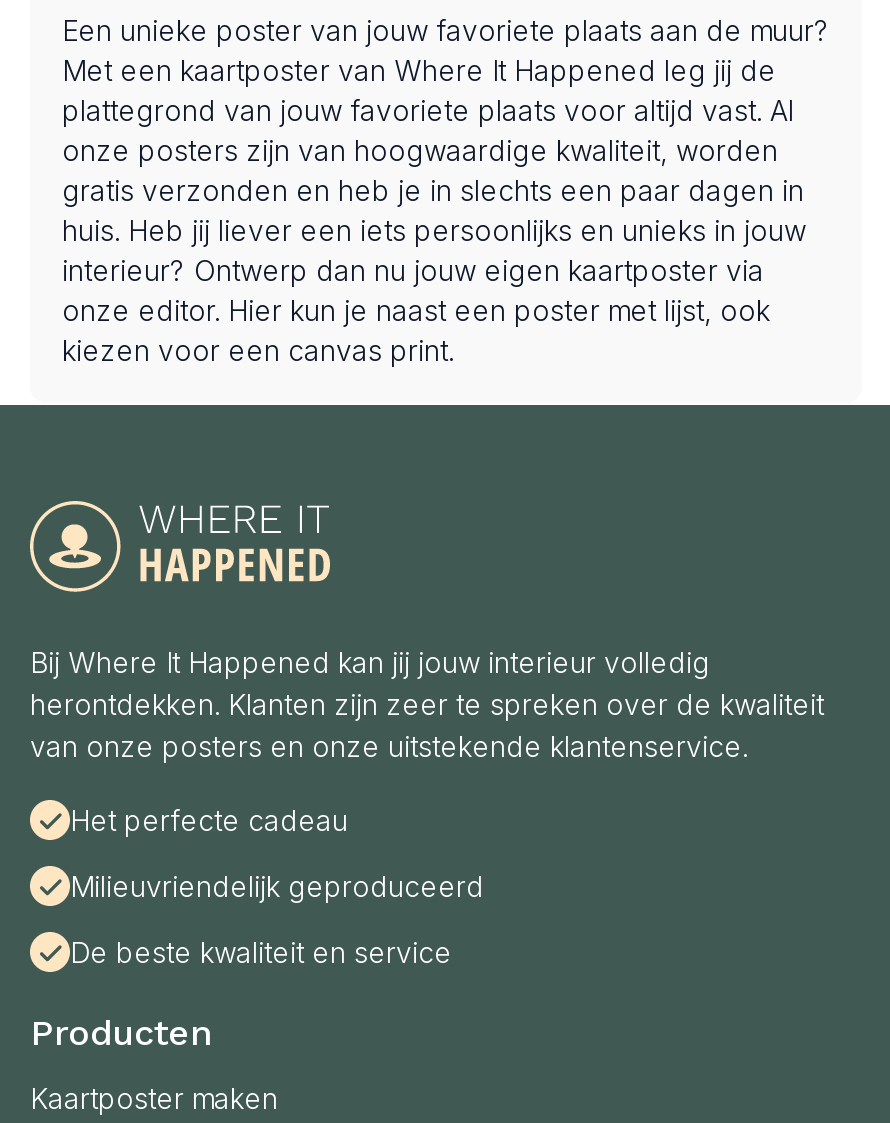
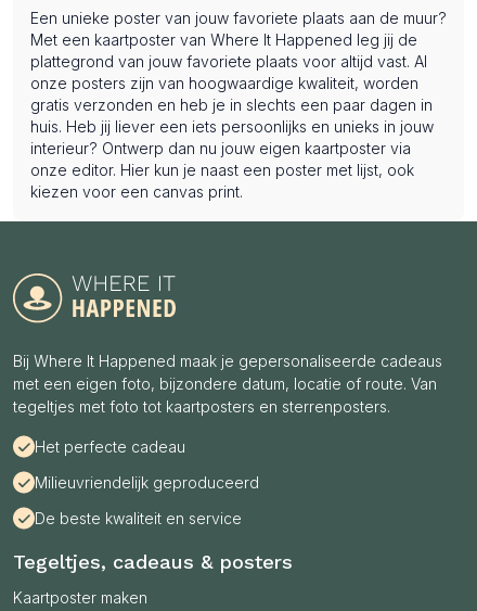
[30,644,824,762] Bij Where It Happened kan jij jouw interieur volledig | herontdekken. Klanten zijn zeer te spreken over de kwaliteit | van onze posters en onze uitstekende klantenservice. -> [13,351,442,415] Bij Where It Happened maak je gepersonaliseerde cadeaus | met een eigen foto, bijzondere datum, locatie of route. Van | tegeltjes met foto tot kaartposters en sterrenposters.
[30,1010,210,1052] Producten -> [13,550,293,573] Tegeltjes, cadeaus & posters

